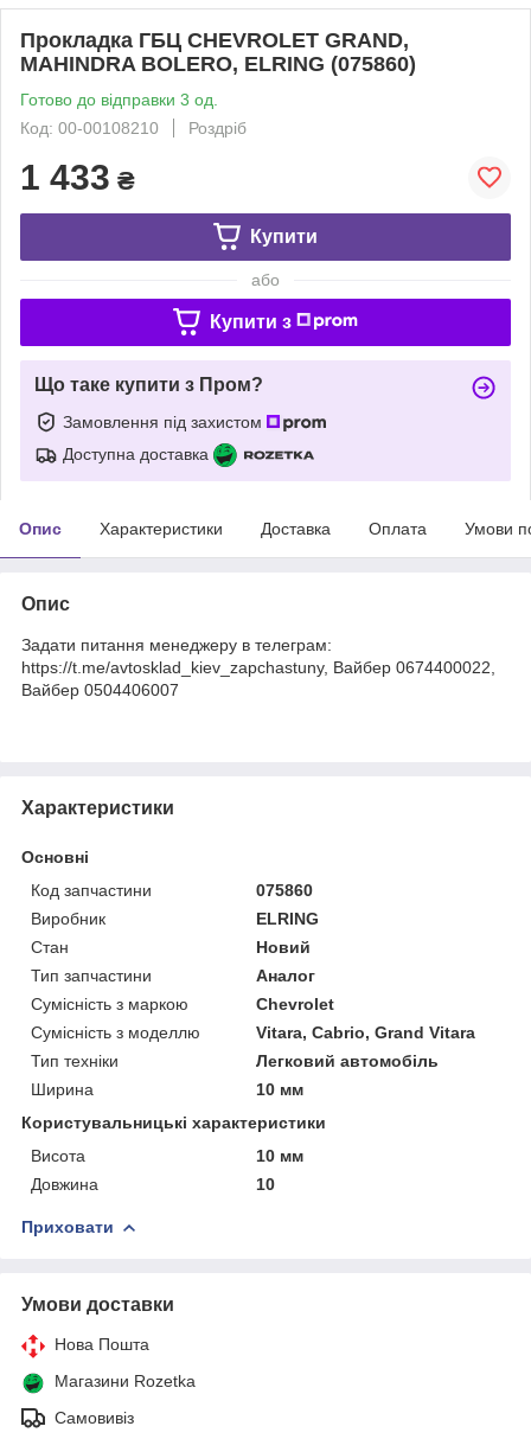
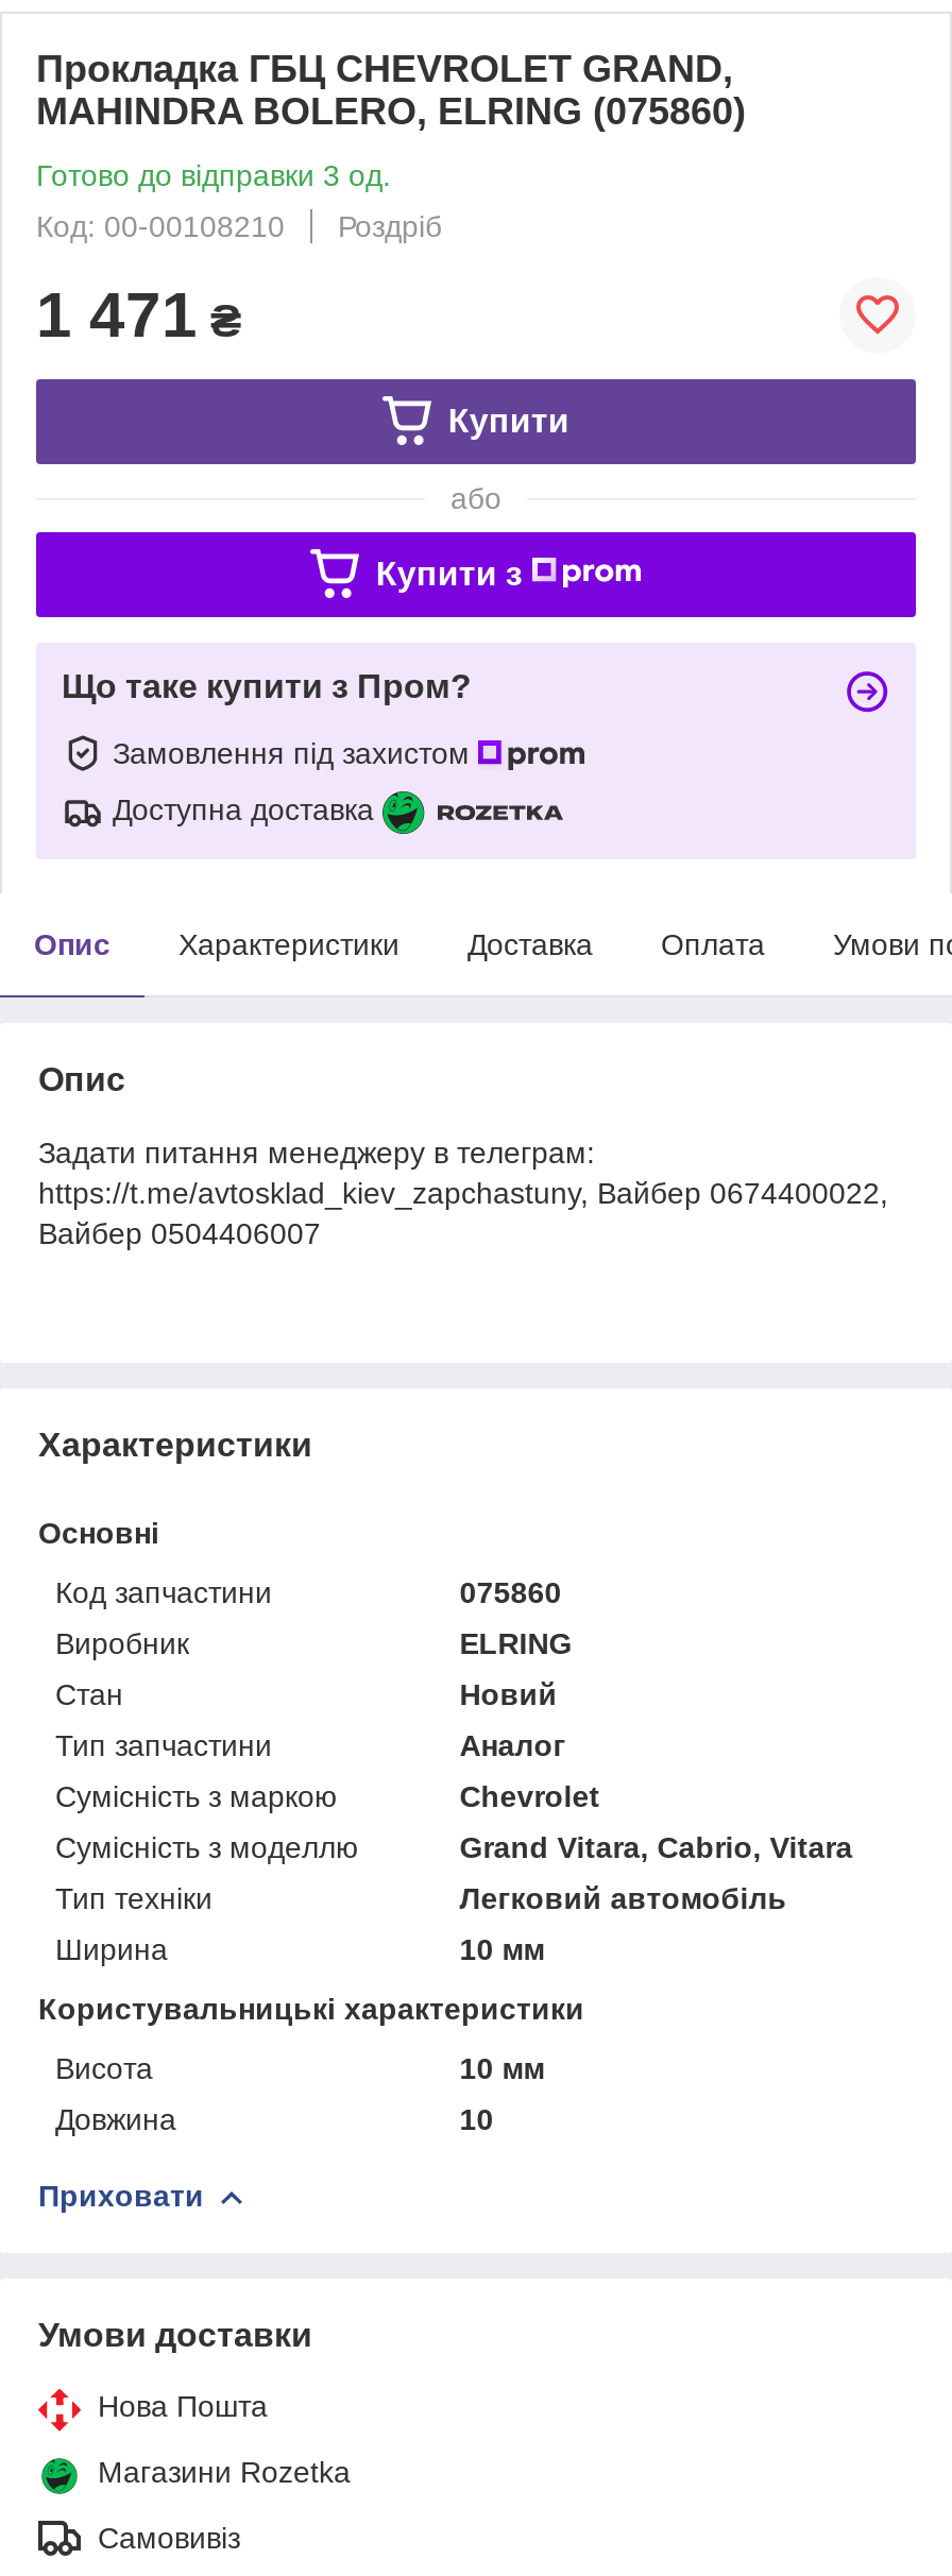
[20,157,135,197] 1 433 ₴ -> [36,279,242,349] 1 471 ₴
[256,1023,476,1042] Vitara, Cabrio, Grand Vitara -> [459,1830,853,1864] Grand Vitara, Cabrio, Vitara

